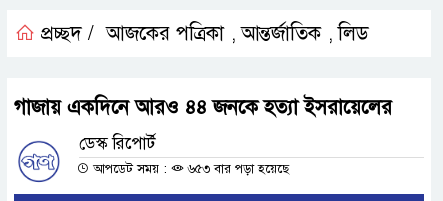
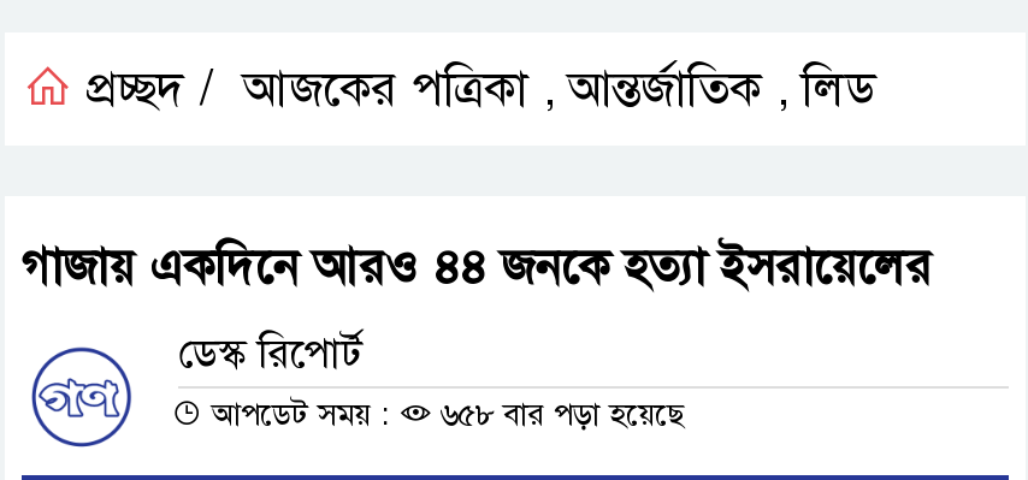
[89,161,289,177] আপডেট সময় : ৬৫৩ বার পড়া হয়েছে -> [202,396,684,434] আপডেট সময় : ৬৫৮ বার পড়া হয়েছে

